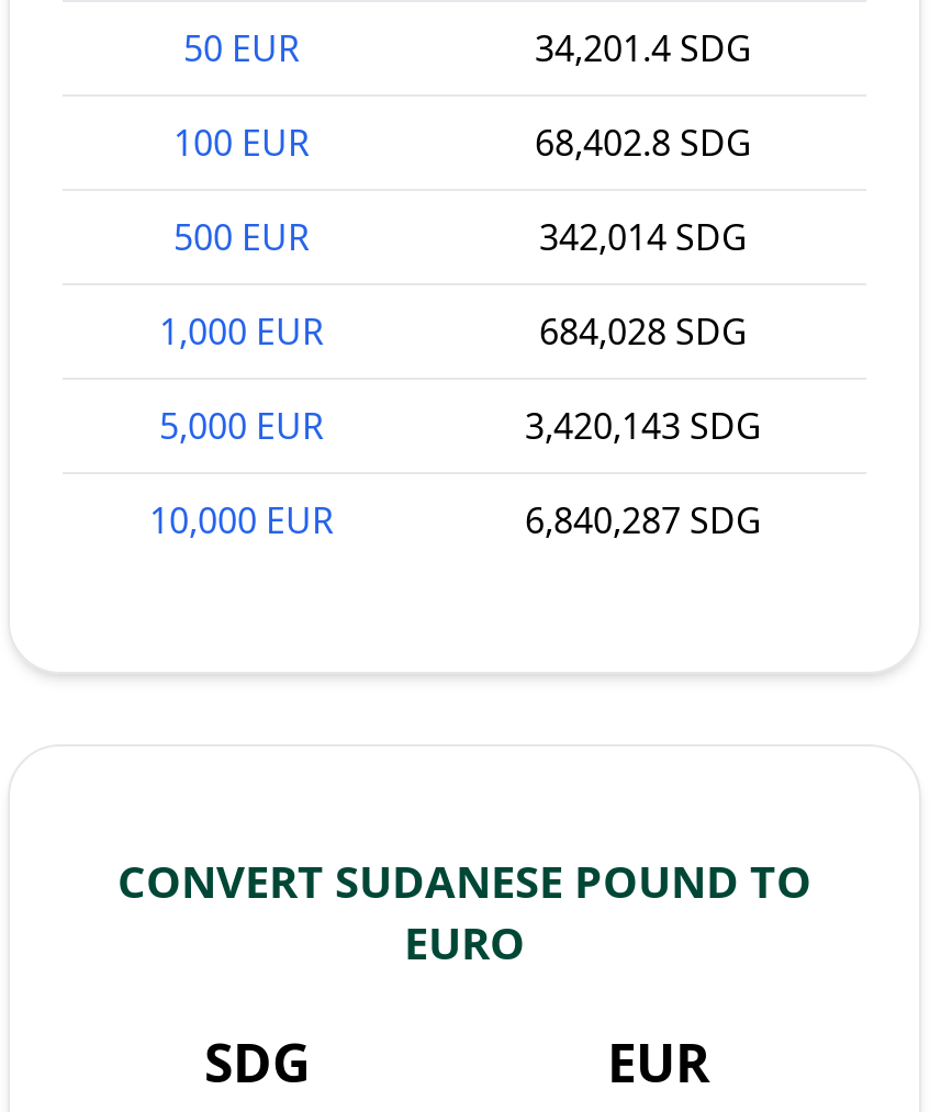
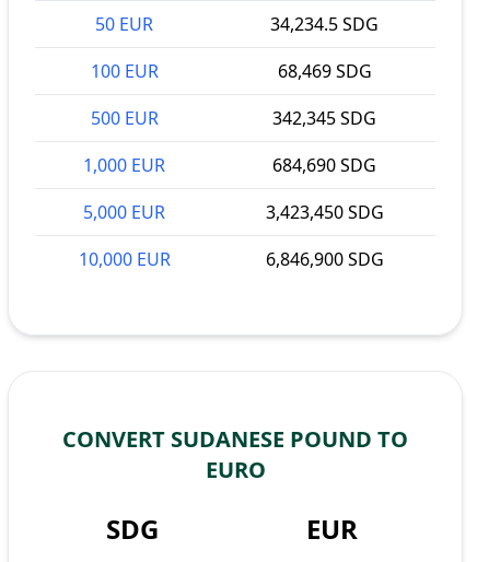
[535,24,752,72] 34,201.4 SDG -> [270,12,379,36] 34,234.5 SDG
[535,119,752,167] 68,402.8 SDG -> [277,59,371,83] 68,469 SDG
[539,213,748,261] 342,014 SDG -> [272,106,376,130] 342,345 SDG
[539,307,748,356] 684,028 SDG -> [272,153,376,177] 684,690 SDG
[525,402,762,450] 3,420,143 SDG -> [265,200,383,224] 3,423,450 SDG
[525,496,762,544] 6,840,287 SDG -> [265,247,383,271] 6,846,900 SDG

